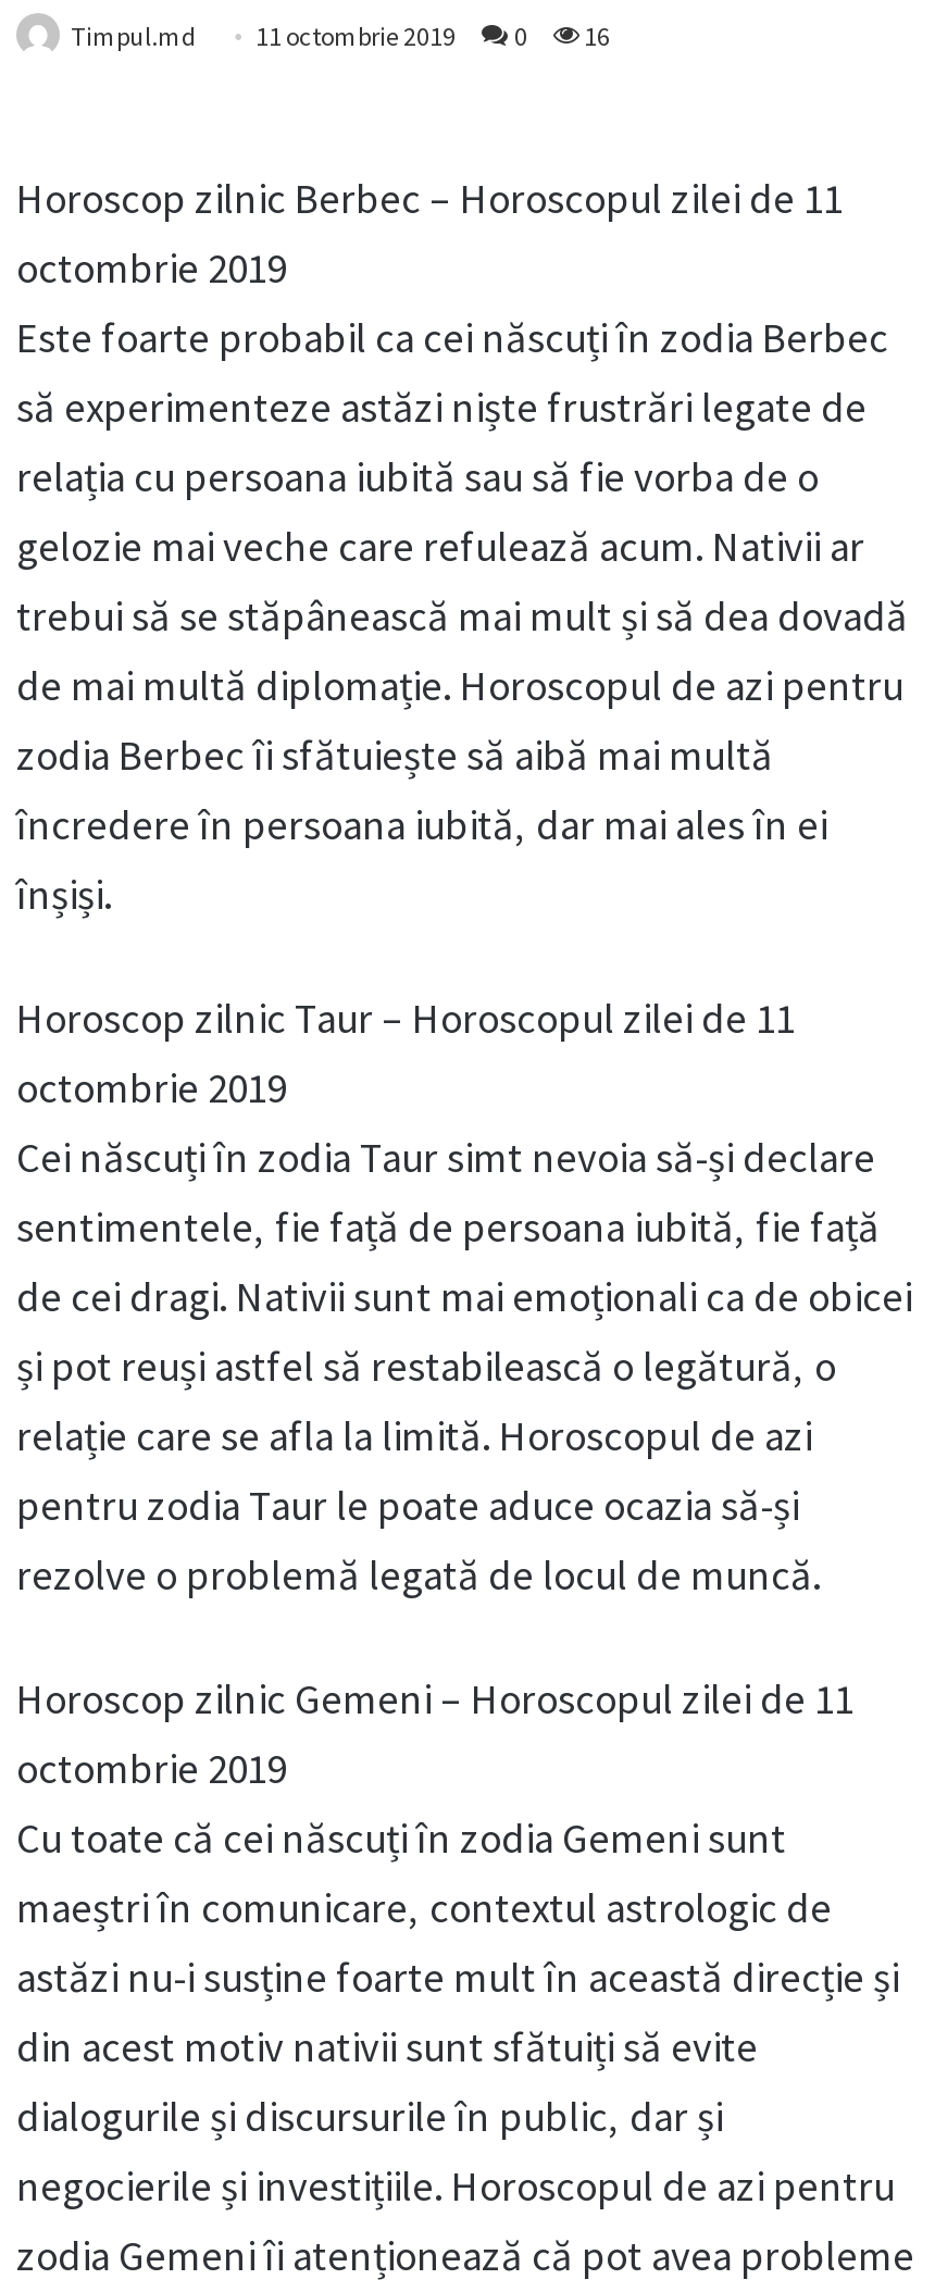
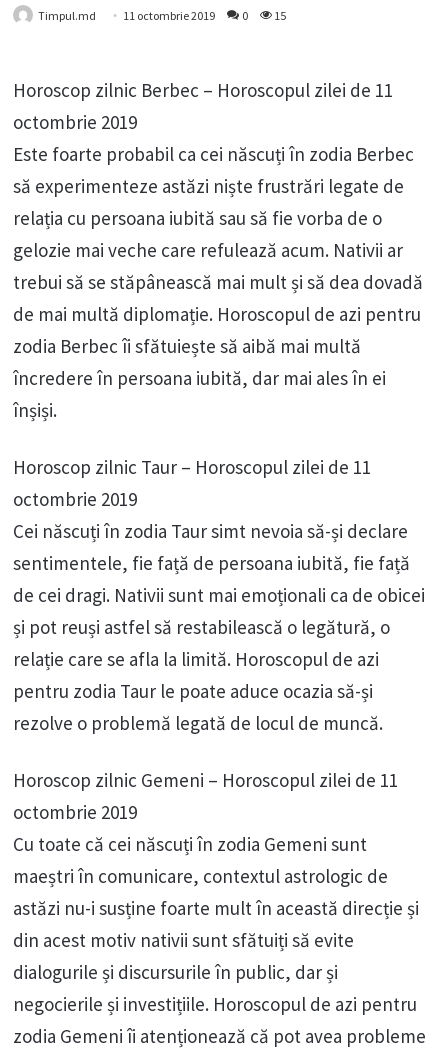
[71,20,610,53] Timpul.md 11 octombrie 2019 0 16 -> [38,8,286,23] Timpul.md 11 octombrie 2019 0 15

